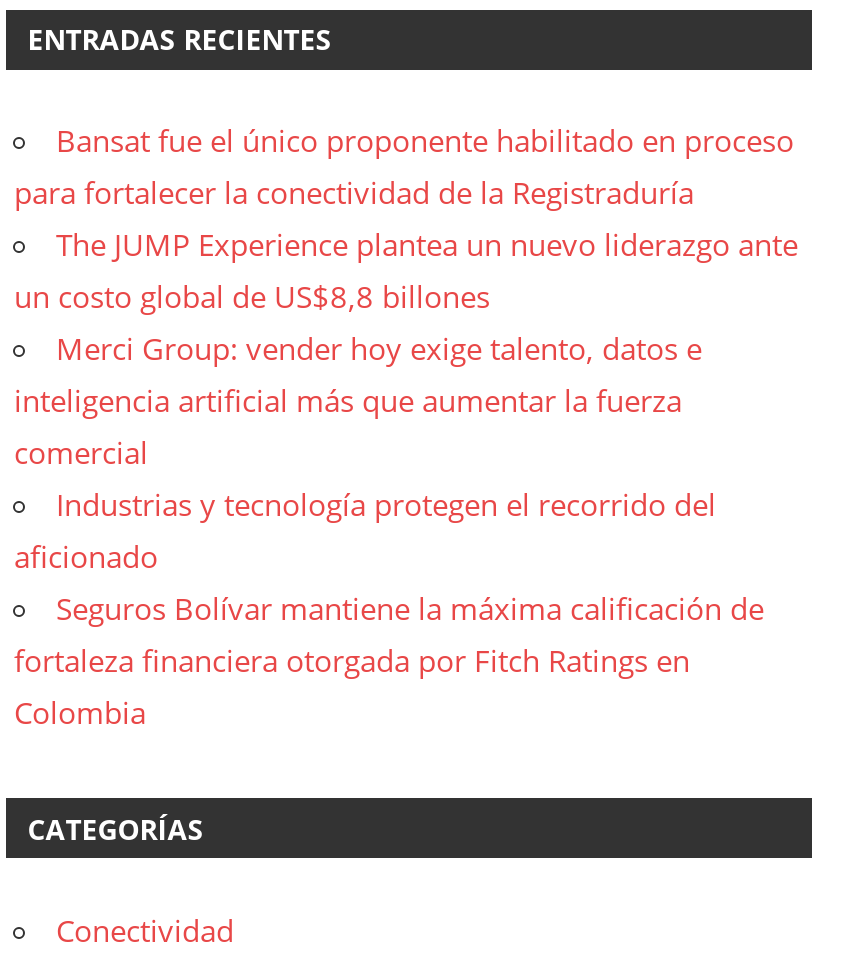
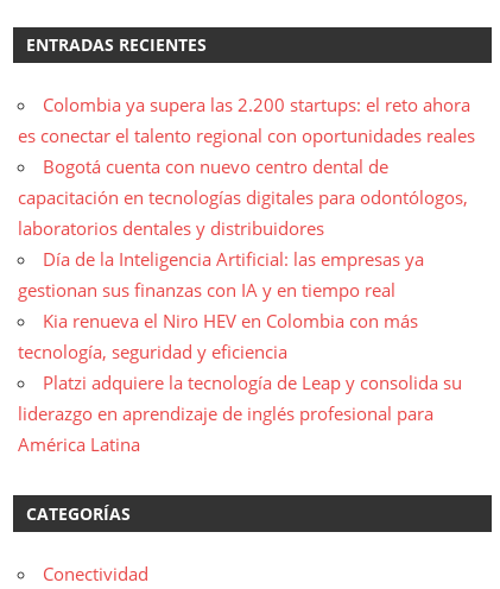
[14,121,798,733] Bansat fue el único proponente habilitado en proceso | para fortalecer la conectividad de la Registraduría | The JUMP Experience plantea un nuevo liderazgo ante | un costo global de US$8,8 billones | Merci Group: vender hoy exige talento, datos e | inteligencia artificial más que aumentar la fuerza | comercial | Industrias y tecnología protegen el recorrido del | aficionado | Seguros Bolívar mantiene la máxima calificación de | fortaleza financiera otorgada por Fitch Ratings en | Colombia -> [18,93,475,457] Colombia ya supera las 2.200 startups: el reto ahora | es conectar el talento regional con oportunidades reales | Bogotá cuenta con nuevo centro dental de | capacitación en tecnologías digitales para odontólogos, | laboratorios dentales y distribuidores | Día de la Inteligencia Artificial: las empresas ya | gestionan sus finanzas con IA y en tiempo real | Kia renueva el Niro HEV en Colombia con más | tecnología, seguridad y eficiencia | Platzi adquiere la tecnología de Leap y consolida su | liderazgo en aprendizaje de inglés profesional para | América Latina

